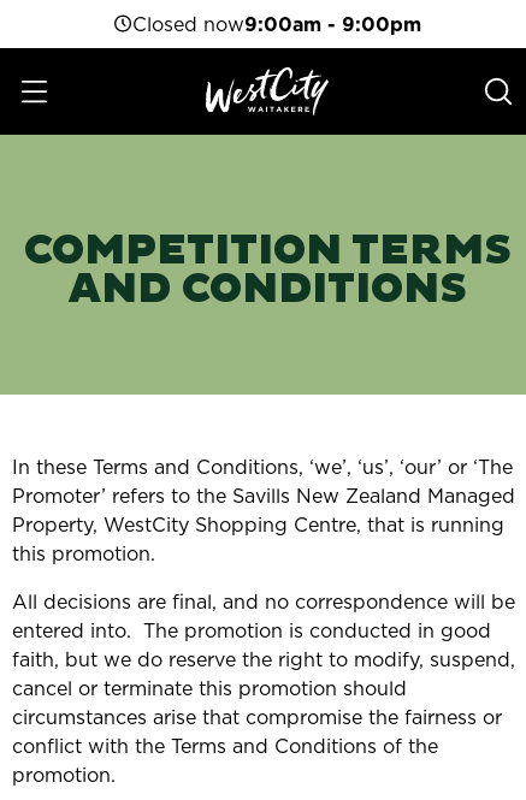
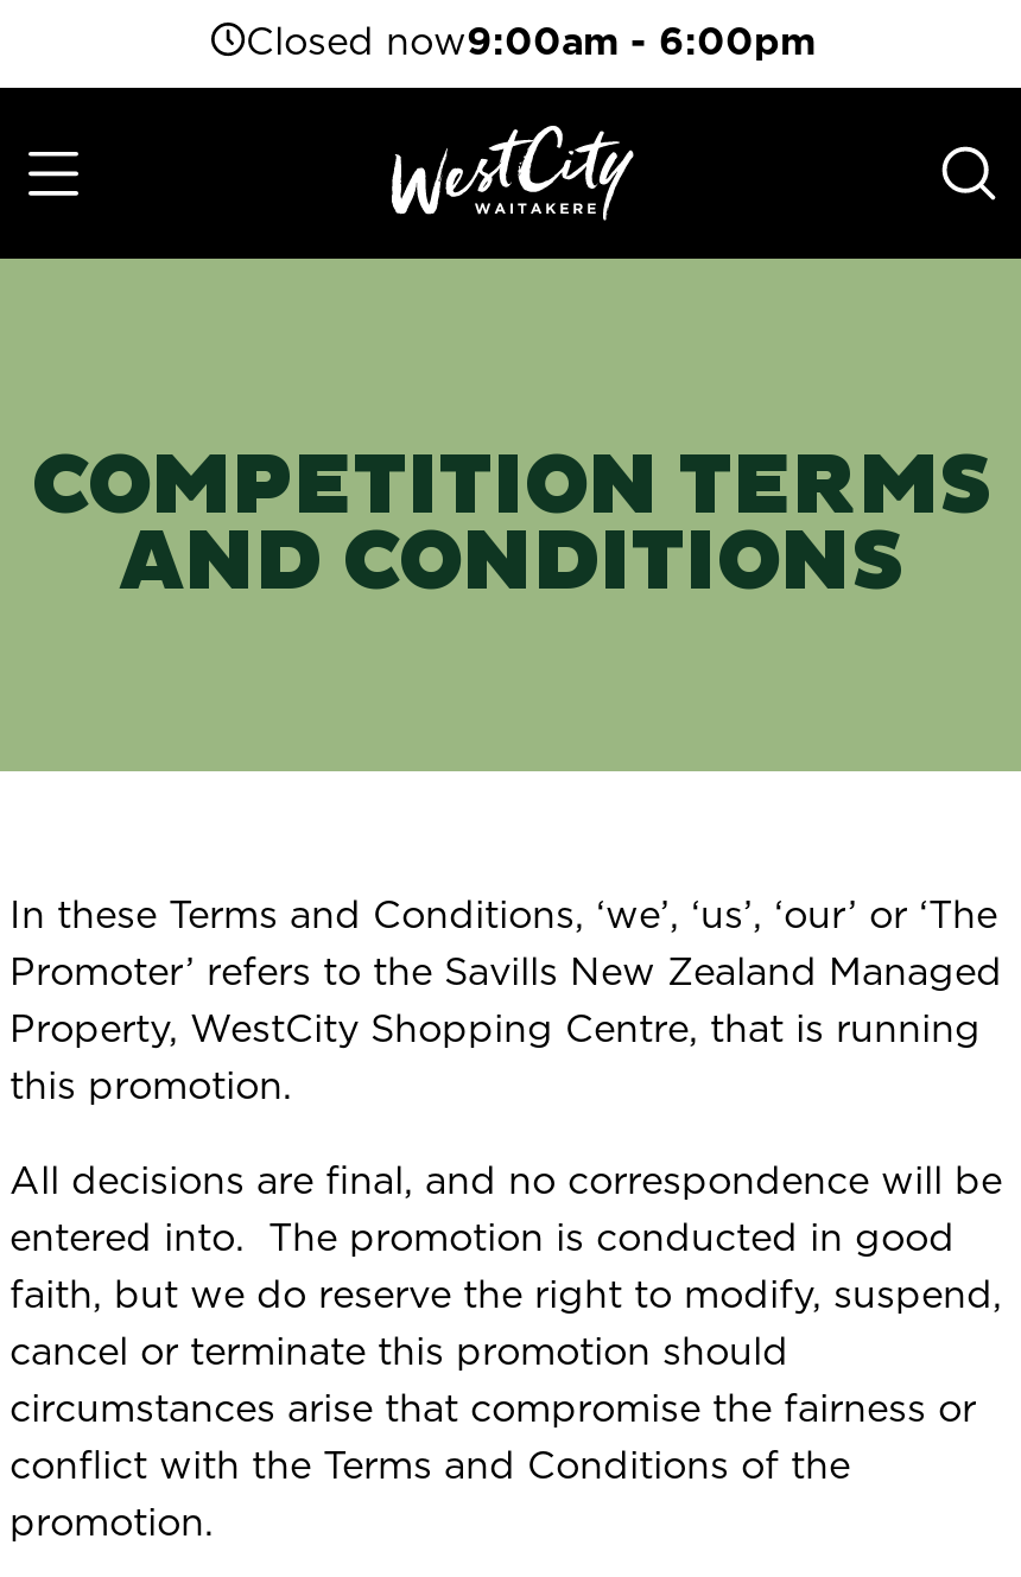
[132,11,421,37] Closed now9:00am - 9:00pm -> [246,14,816,66] Closed now9:00am - 6:00pm

